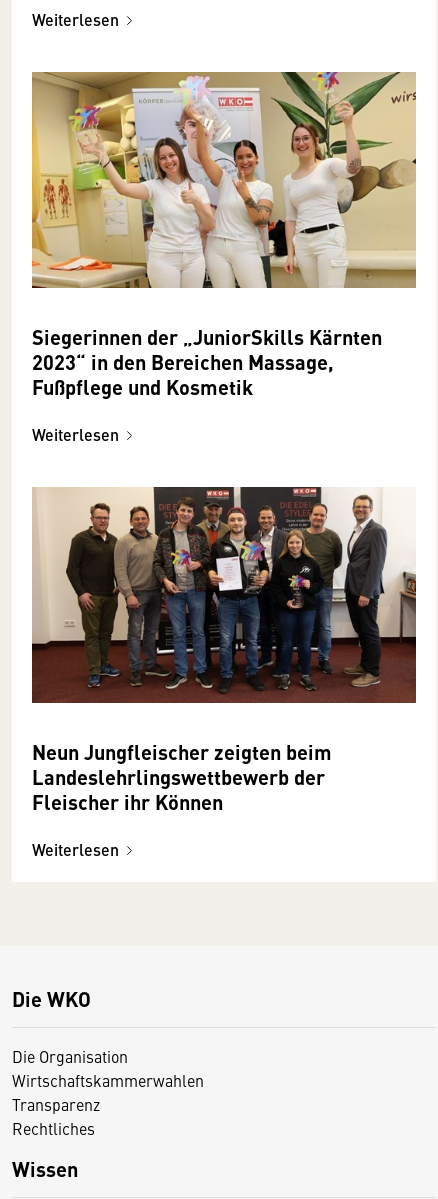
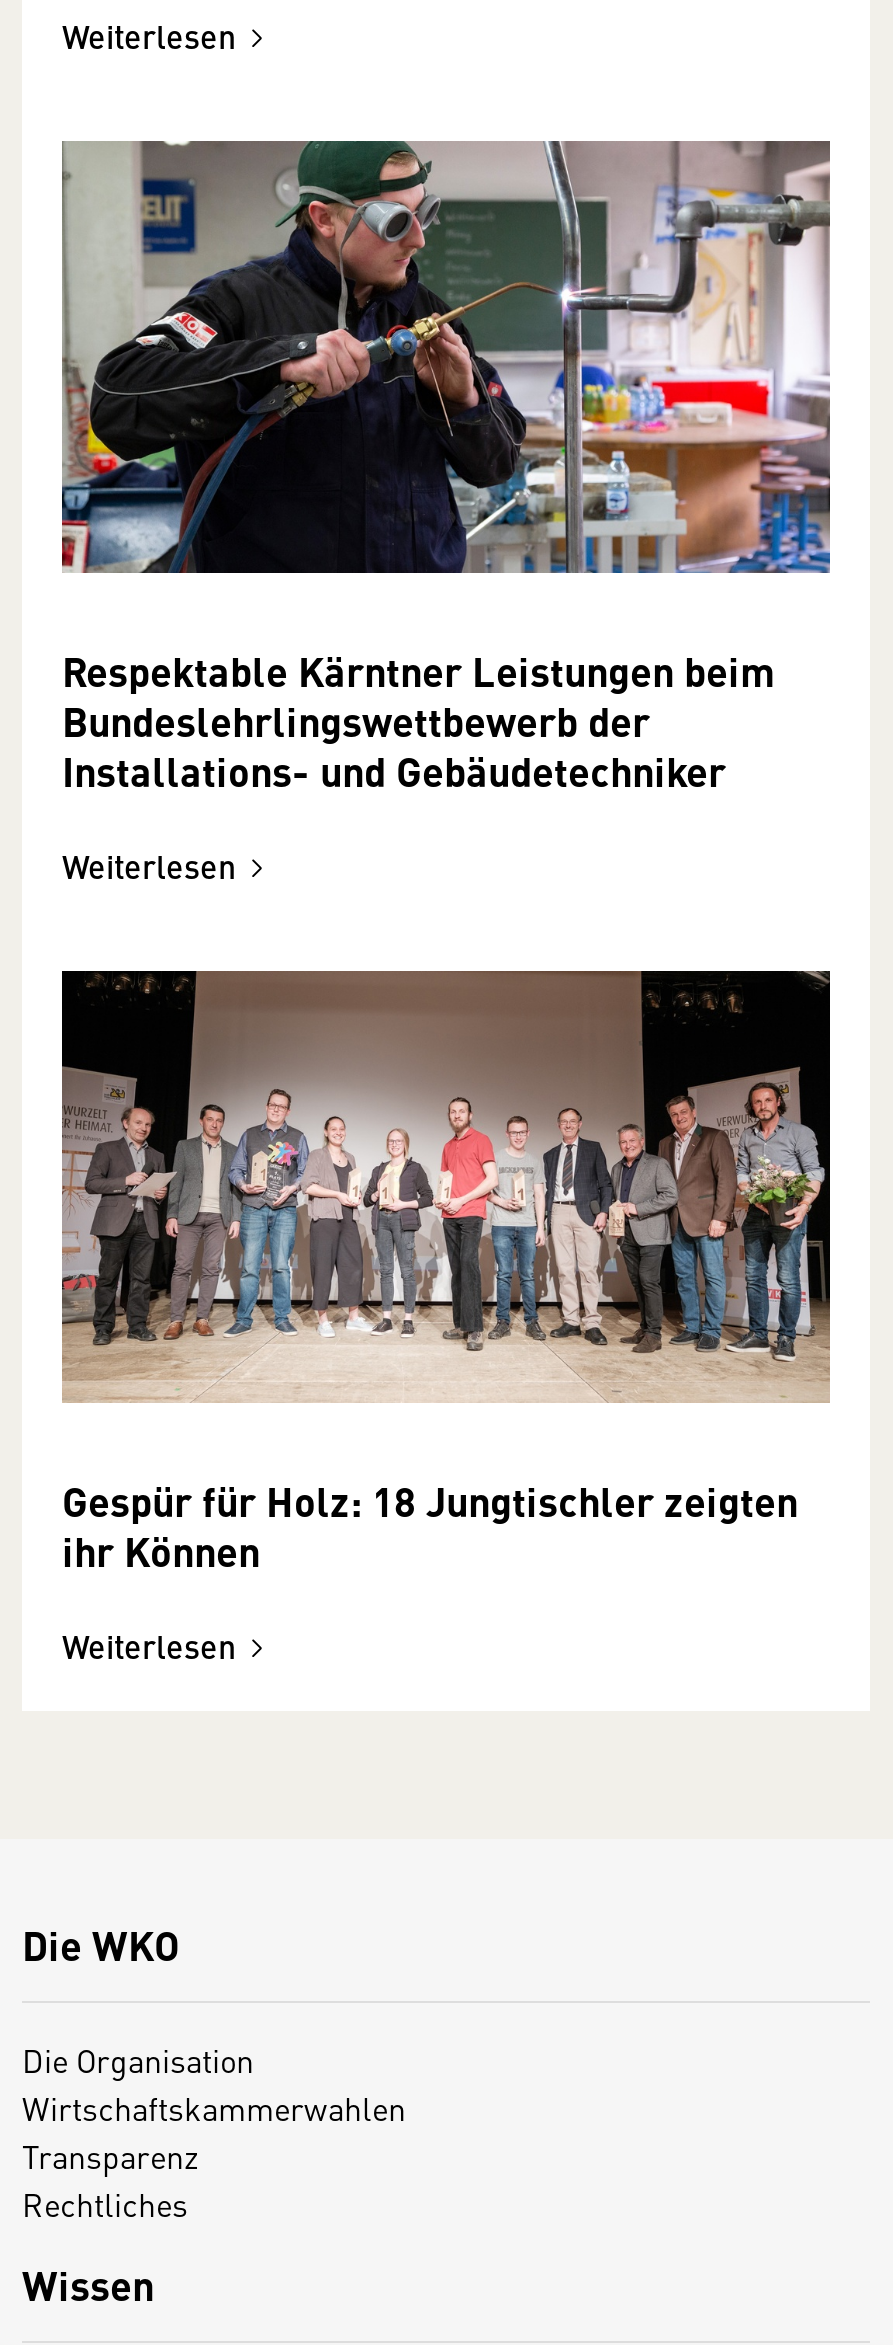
[31,71,417,401] [image] | Siegerinnen der „JuniorSkills Kärnten | 2023“ in den Bereichen Massage, | Fußpflege und Kosmetik -> [60,139,832,799] [image] | Respektable Kärntner Leistungen beim | Bundeslehrlingswettbewerb der | Installations- und Gebäudetechniker
[32,487,417,816] [image] | Neun Jungfleischer zeigten beim | Landeslehrlingswettbewerb der | Fleischer ihr Können -> [60,969,832,1579] [image] | Gespür für Holz: 18 Jungtischler zeigten | ihr Können

